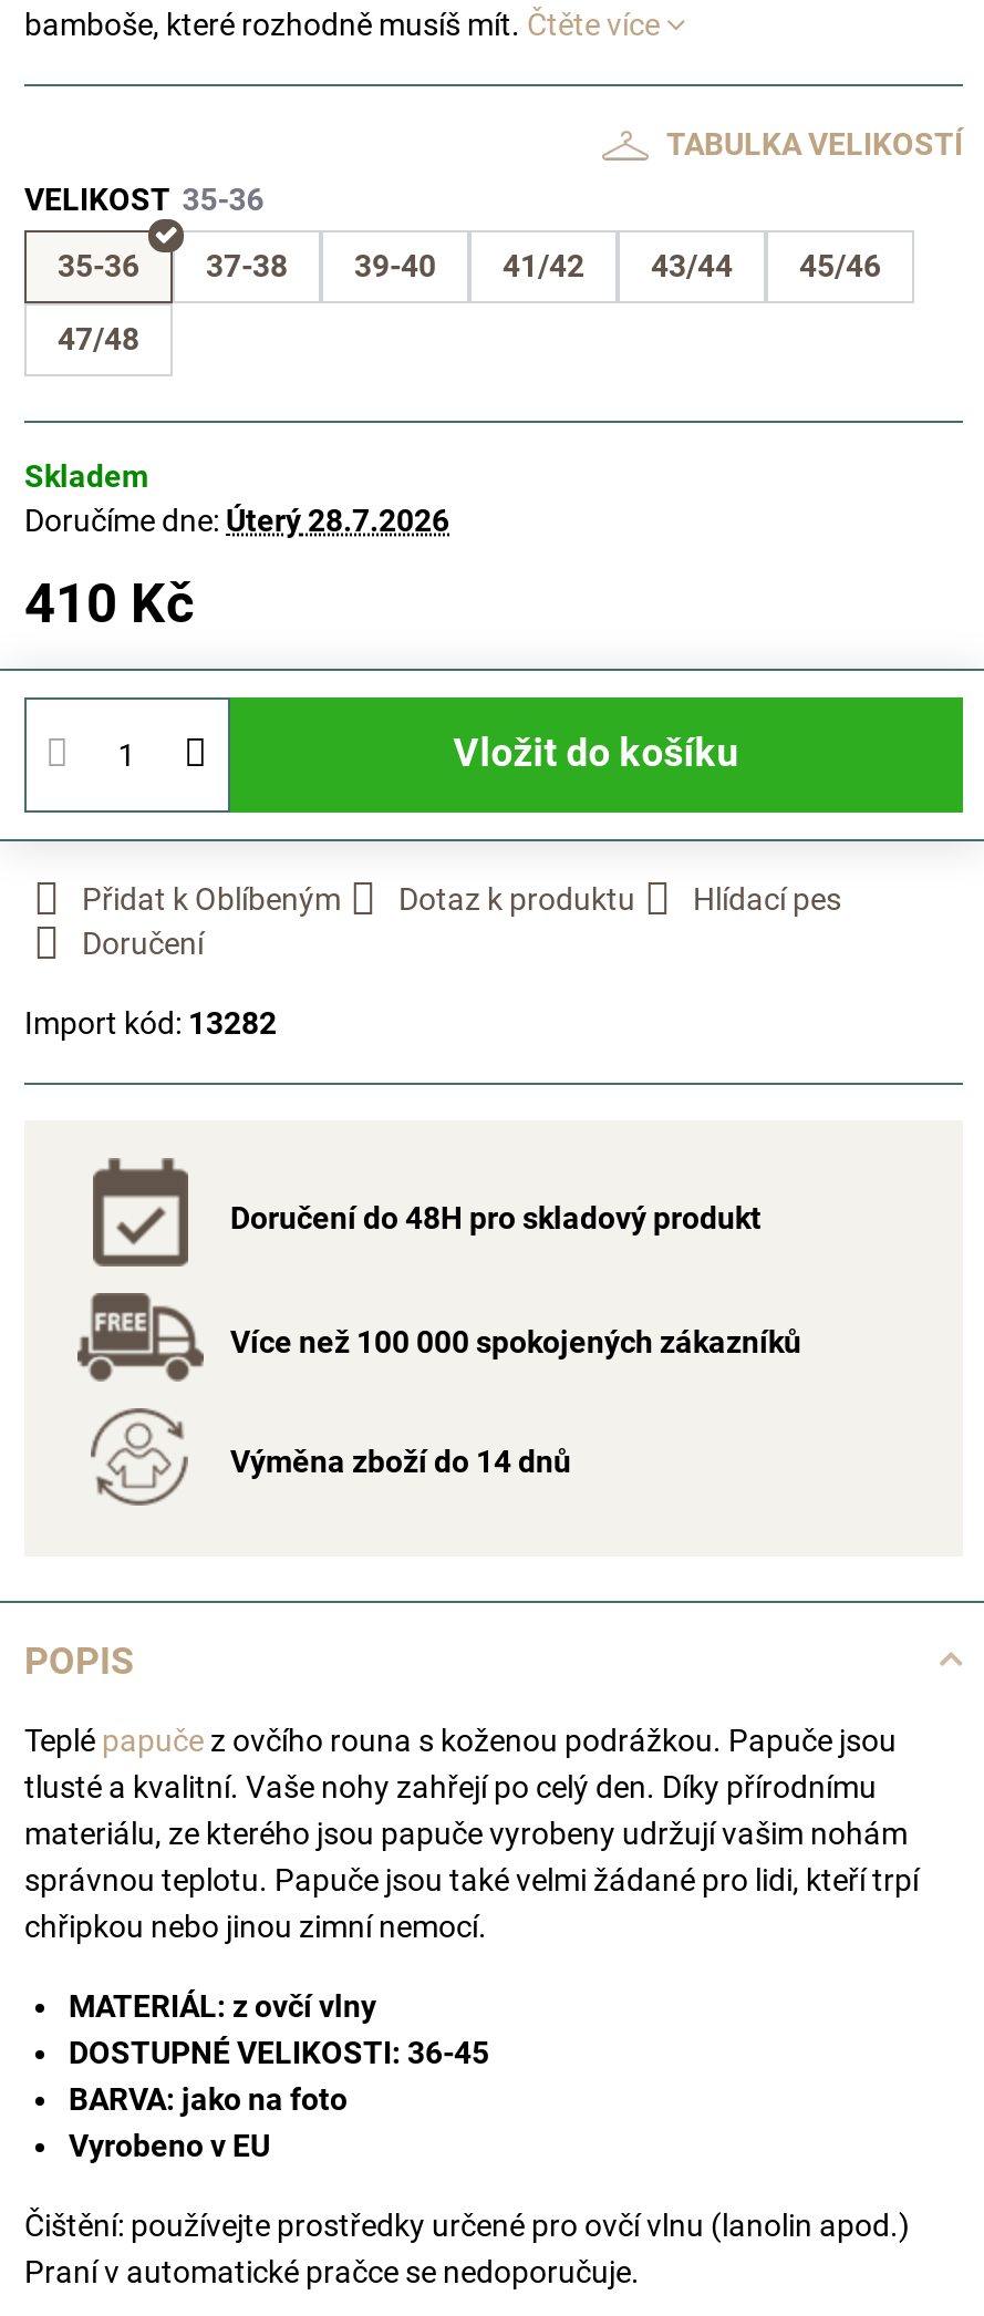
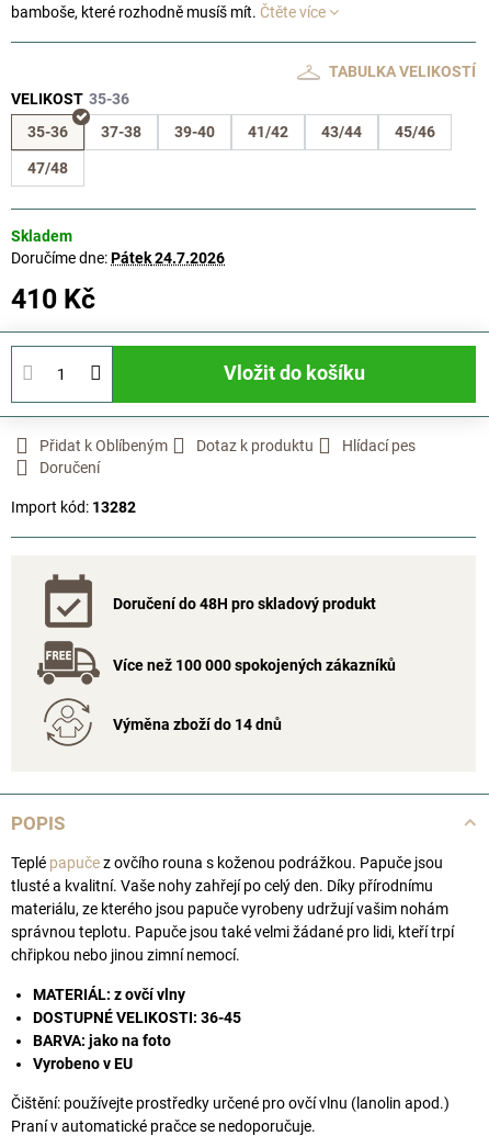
[24,502,449,538] Doručíme dne: Úterý 28.7.2026 -> [11,249,225,266] Doručíme dne: Pátek 24.7.2026

